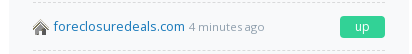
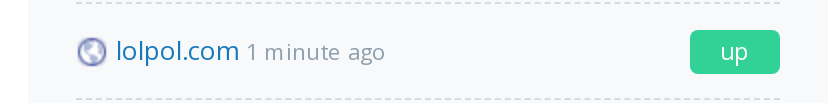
[53,17,265,35] foreclosuredeals.com 4 minutes ago -> [116,33,388,69] lolpol.com 1 minute ago

